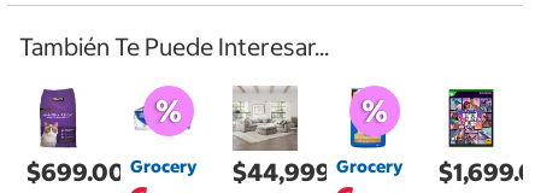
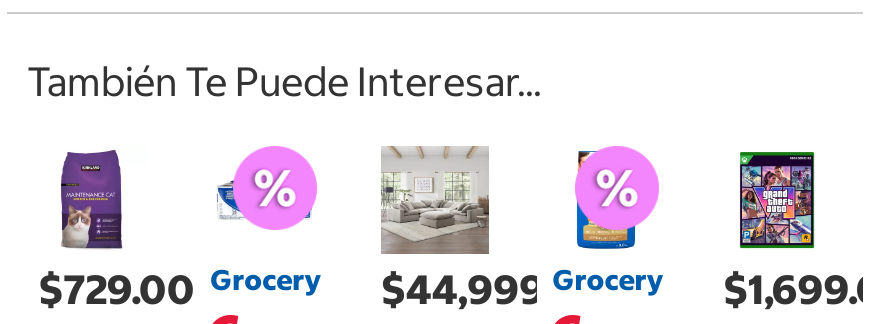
[27,157,125,187] $699.00 -> [39,264,195,314] $729.00

